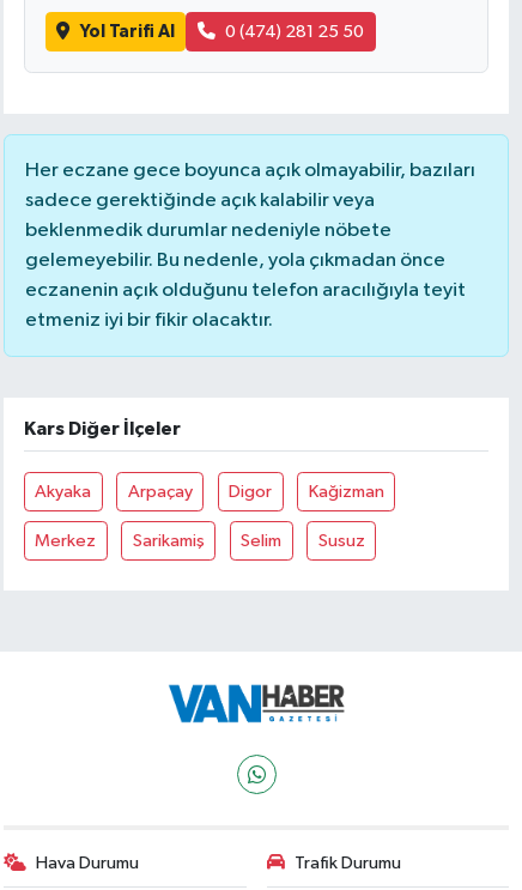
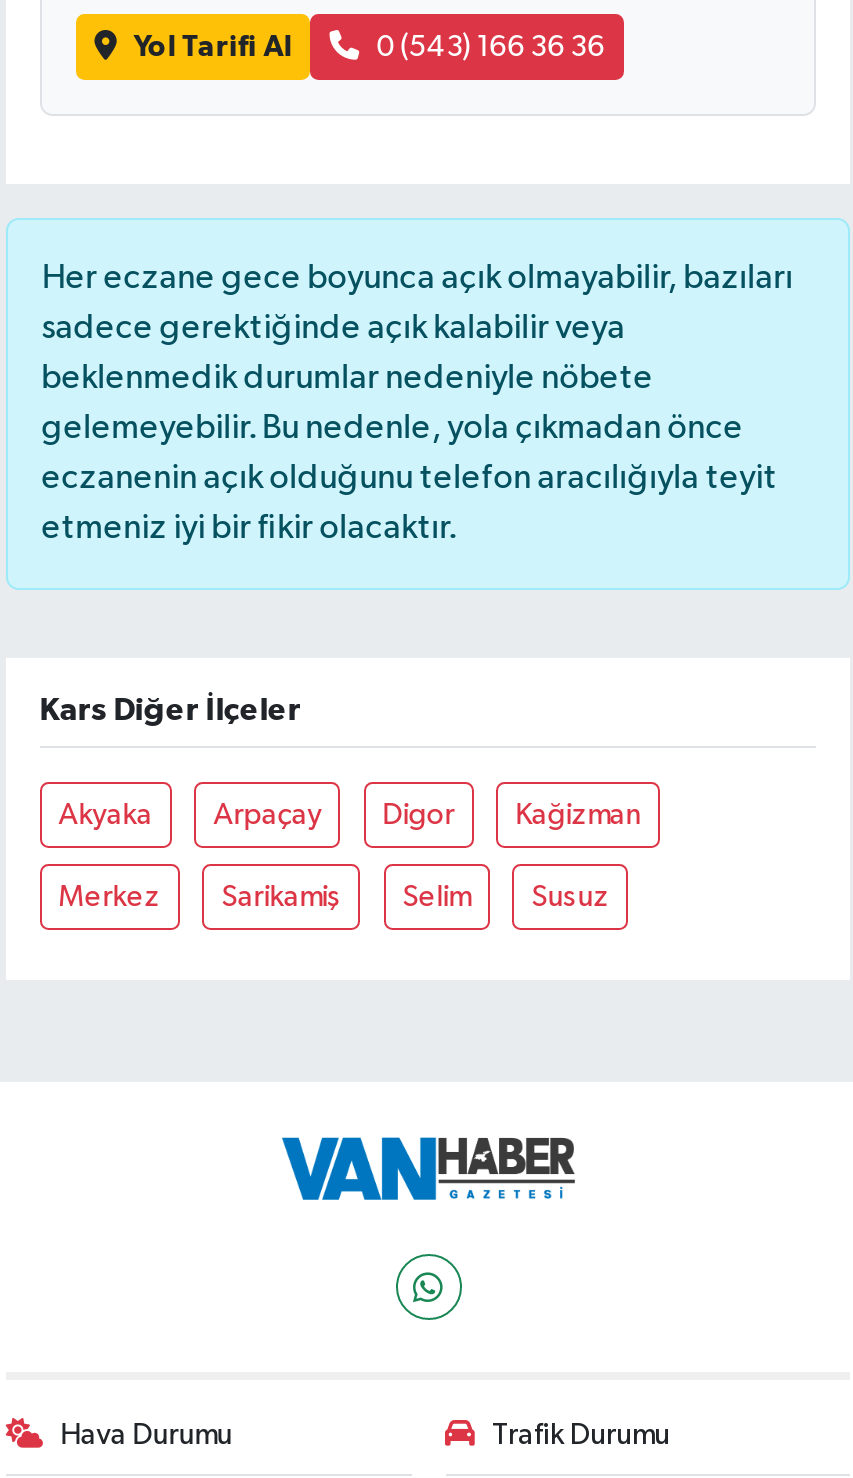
[225,22,364,40] 0 (474) 281 25 50 -> [376,31,604,61] 0 (543) 166 36 36

